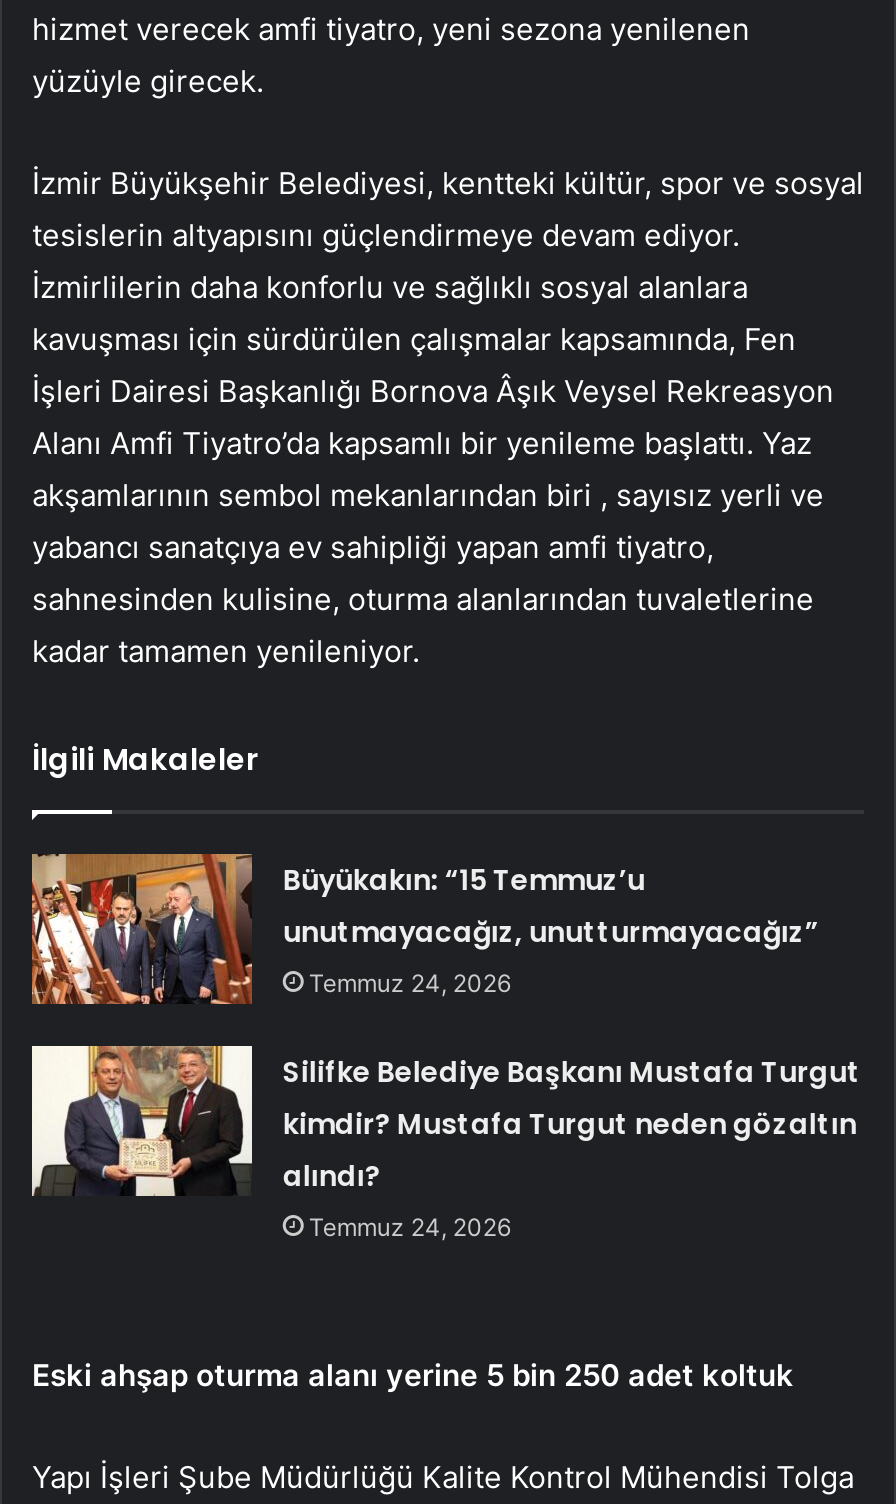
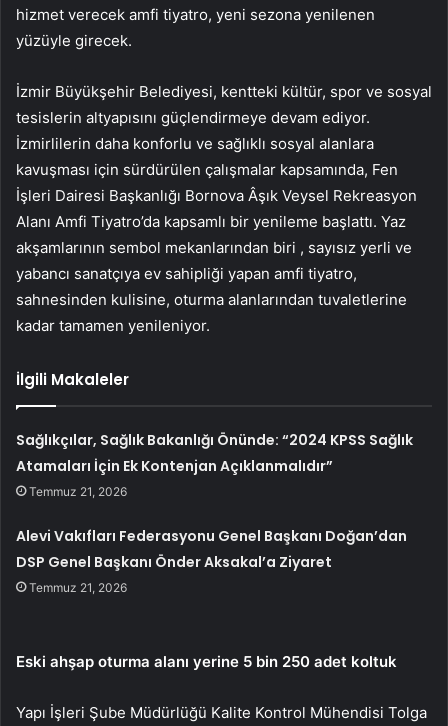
[283,860,819,998] Büyükakın: “15 Temmuz’u | unutmayacağız, unutturmayacağız” | Temmuz 24, 2026 -> [16,430,413,499] Sağlıkçılar, Sağlık Bakanlığı Önünde: “2024 KPSS Sağlık | Atamaları İçin Ek Kontenjan Açıklanmalıdır” | Temmuz 21, 2026
[283,1052,861,1242] Silifke Belediye Başkanı Mustafa Turgut | kimdir? Mustafa Turgut neden gözaltın | alındı? | Temmuz 24, 2026 -> [16,526,407,595] Alevi Vakıfları Federasyonu Genel Başkanı Doğan’dan | DSP Genel Başkanı Önder Aksakal’a Ziyaret | Temmuz 21, 2026

